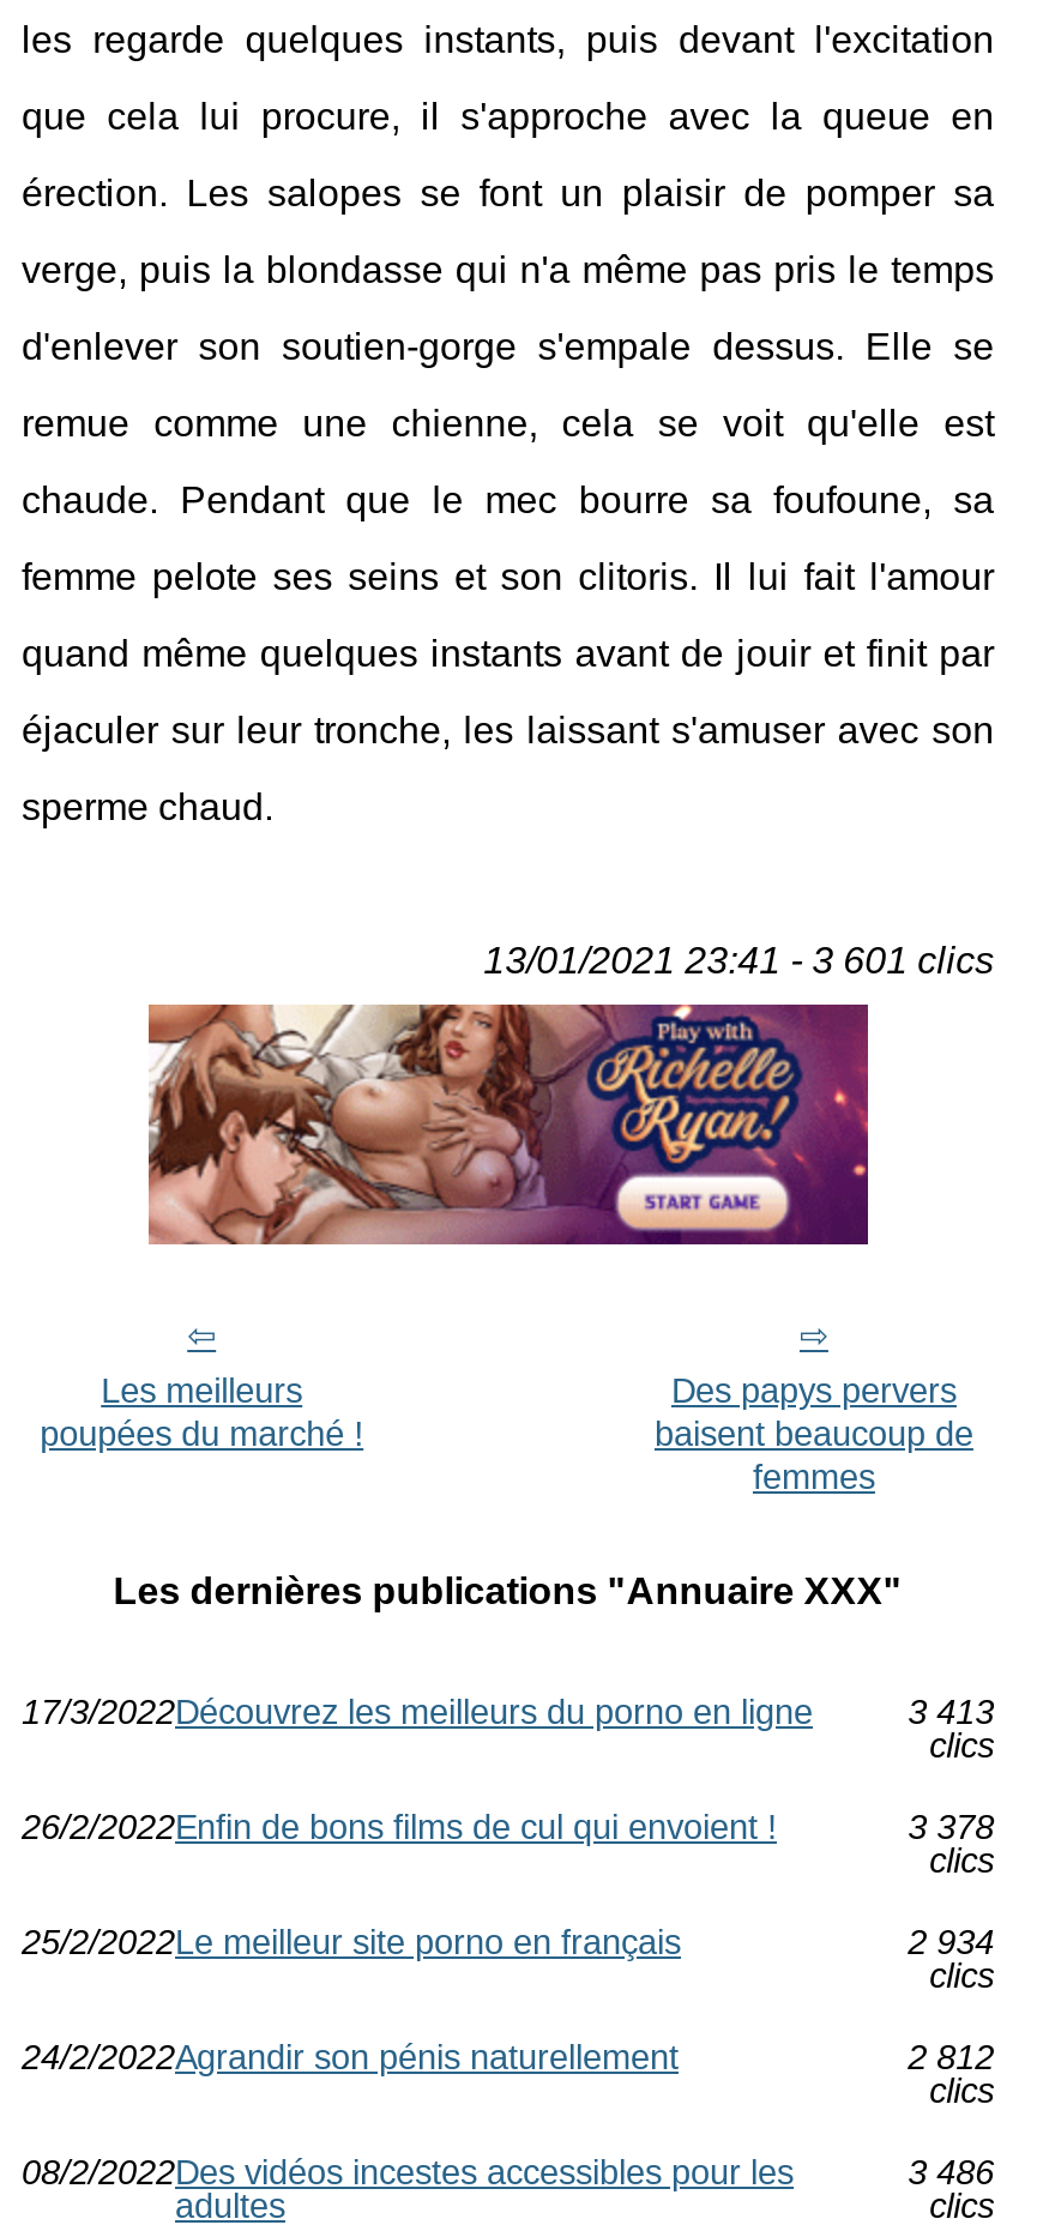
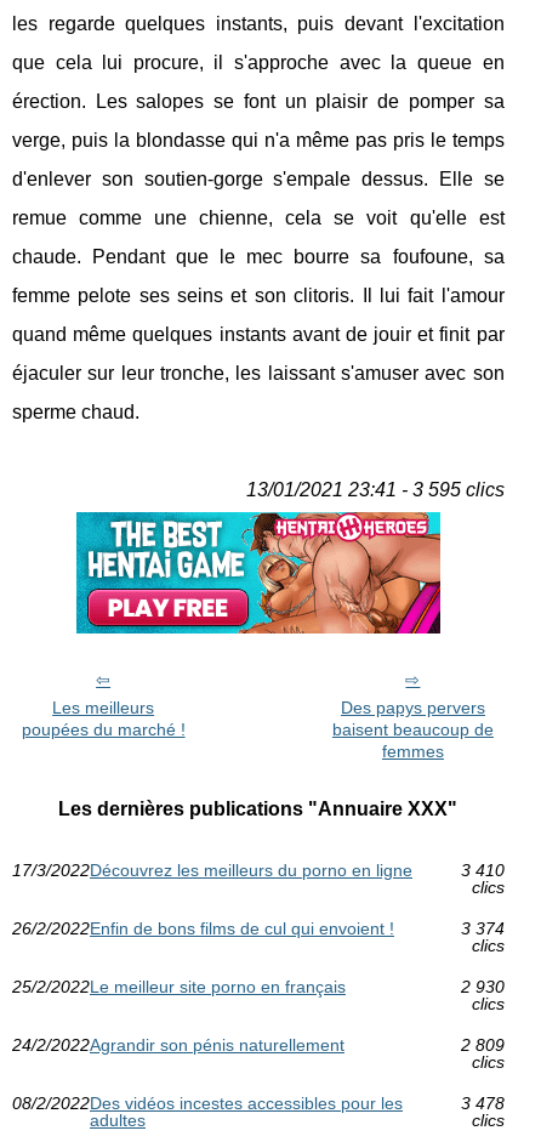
[483,940,994,981] 13/01/2021 23:41 - 3 601 clics -> [246,479,504,500] 13/01/2021 23:41 - 3 595 clics
[146,1002,870,1247] [image] -> [75,511,442,635] [image]
[908,1693,994,1731] 3 413 -> [460,861,504,880] 3 410
[908,1808,994,1846] 3 378 -> [460,919,504,938] 3 374
[908,1923,994,1962] 2 934 -> [460,977,504,996] 2 930
[908,2038,994,2077] 2 812 -> [460,1035,504,1055] 2 809
[908,2153,994,2192] 3 486 -> [460,1094,504,1113] 3 478

